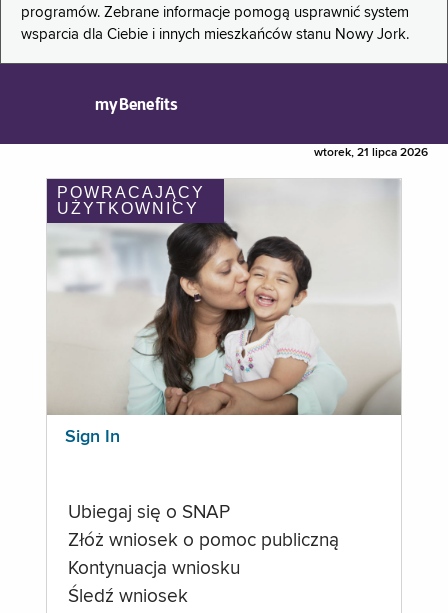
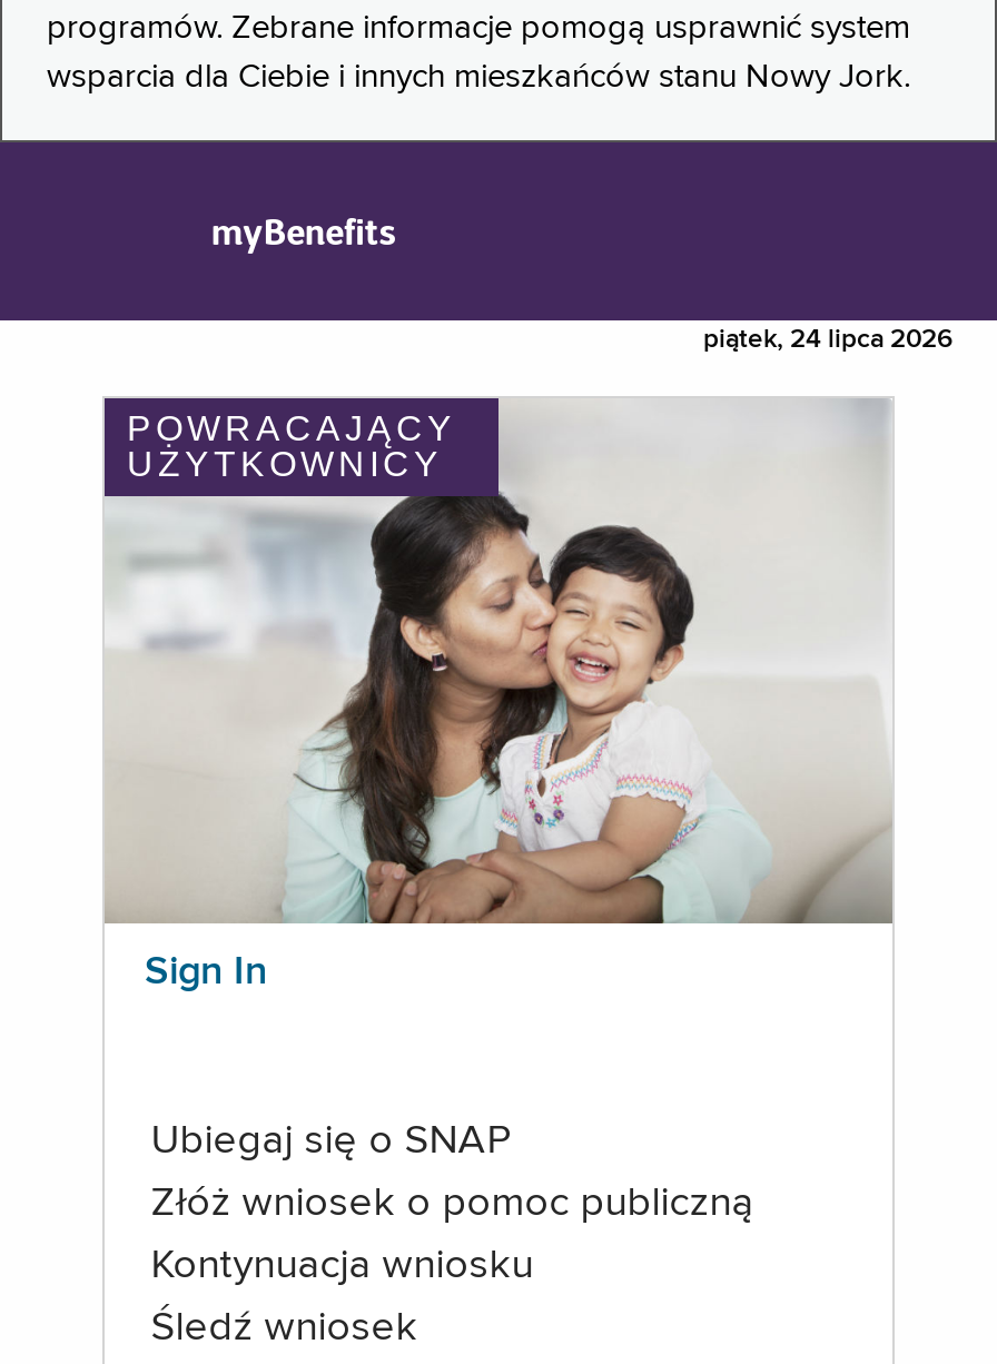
[314,147,428,159] wtorek, 21 lipca 2026 -> [703,327,952,354] piątek, 24 lipca 2026

